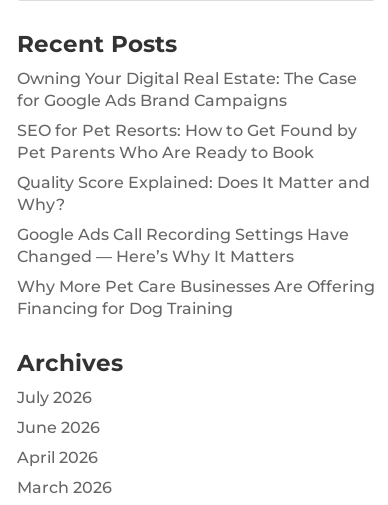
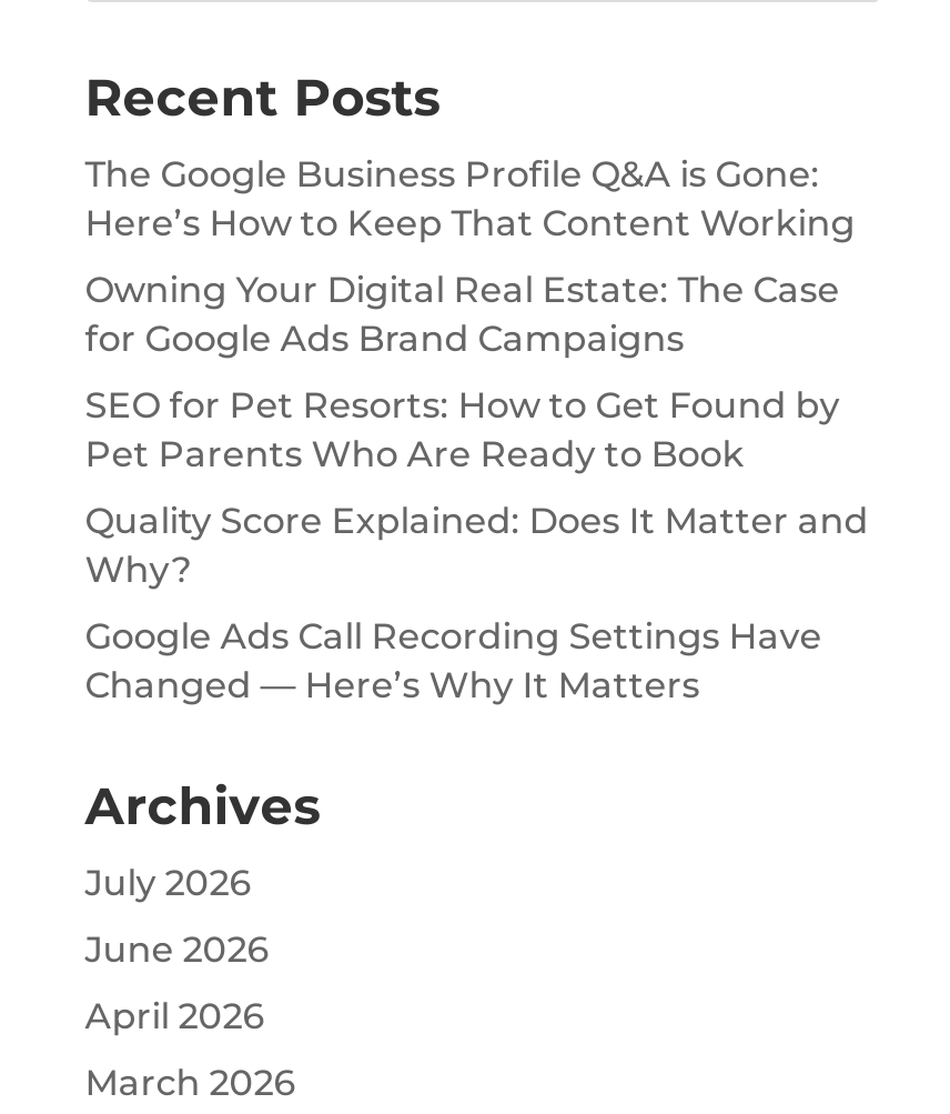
none -> [85,153,855,244] The Google Business Profile Q&A is Gone: | Here’s How to Keep That Content Working
moved [17,69,370,266] -> [85,269,869,706]: Owning Your Digital Real Estate: The Case | for Google Ads Brand Campaigns | SEO for Pet Resorts: How to Get Found by | Pet Parents Who Are Ready to Book | Quality Score Explained: Does It Matter and | Why? | Google Ads Call Recording Settings Have | Changed — Here’s Why It Matters
[17,277,375,318] Why More Pet Care Businesses Are Offering | Financing for Dog Training -> none

